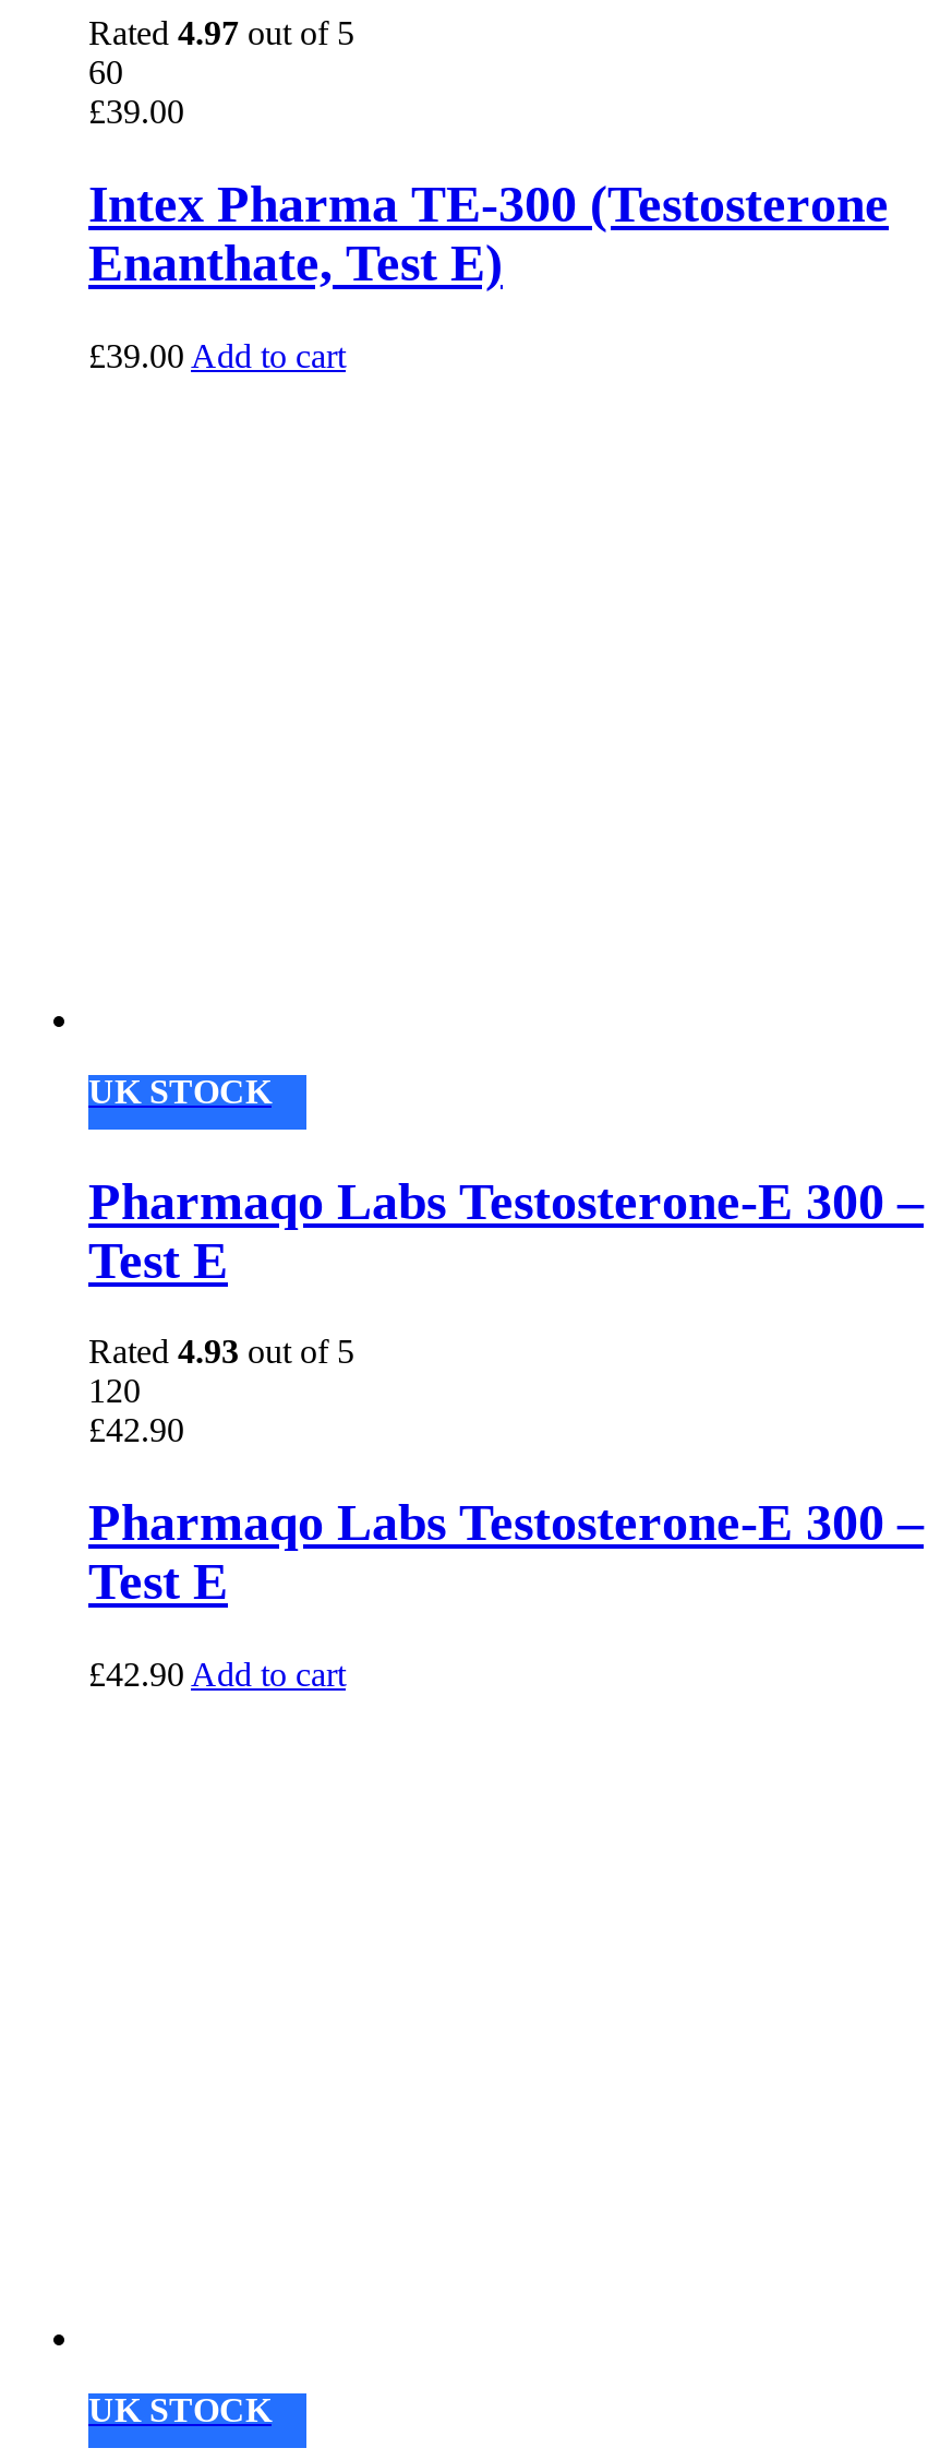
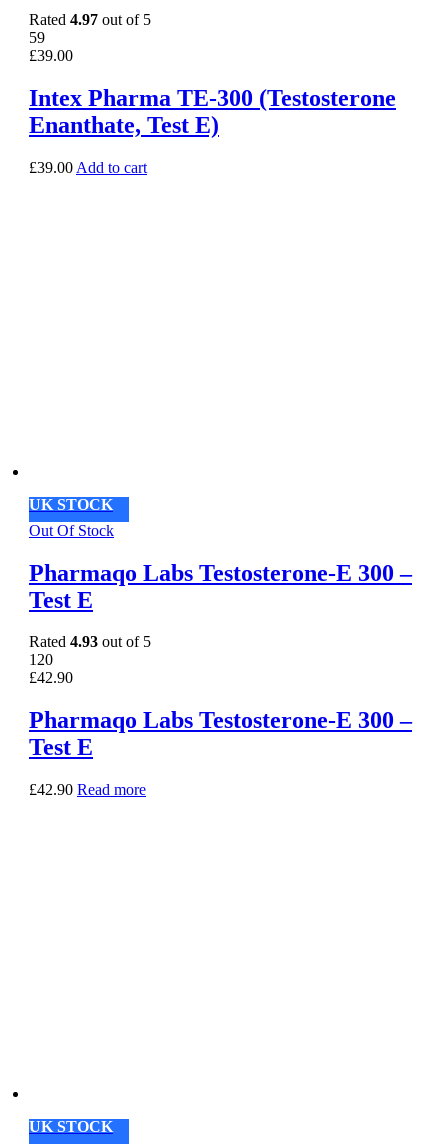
[88,53,123,90] 60 -> [29,29,45,46] 59
none -> [29,522,114,539] Out Of Stock
[88,1656,346,1693] £42.90 Add to cart -> [29,781,146,798] £42.90 Read more

